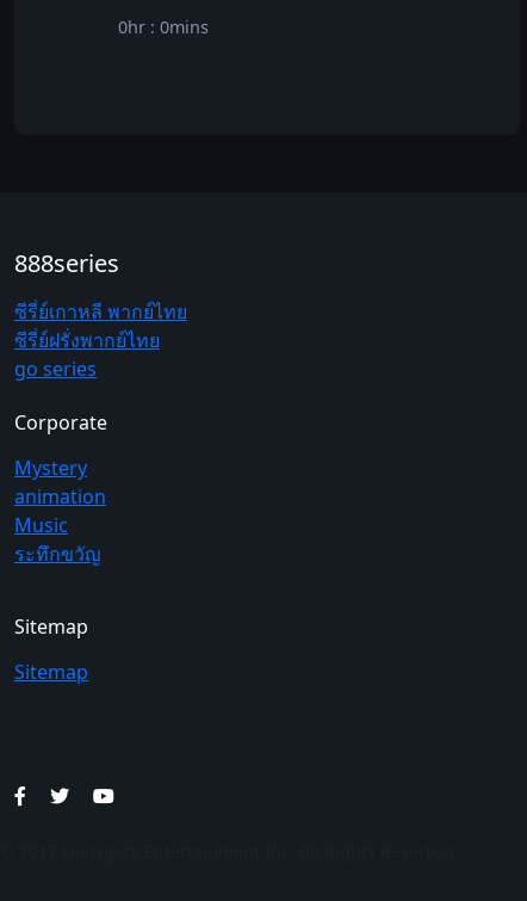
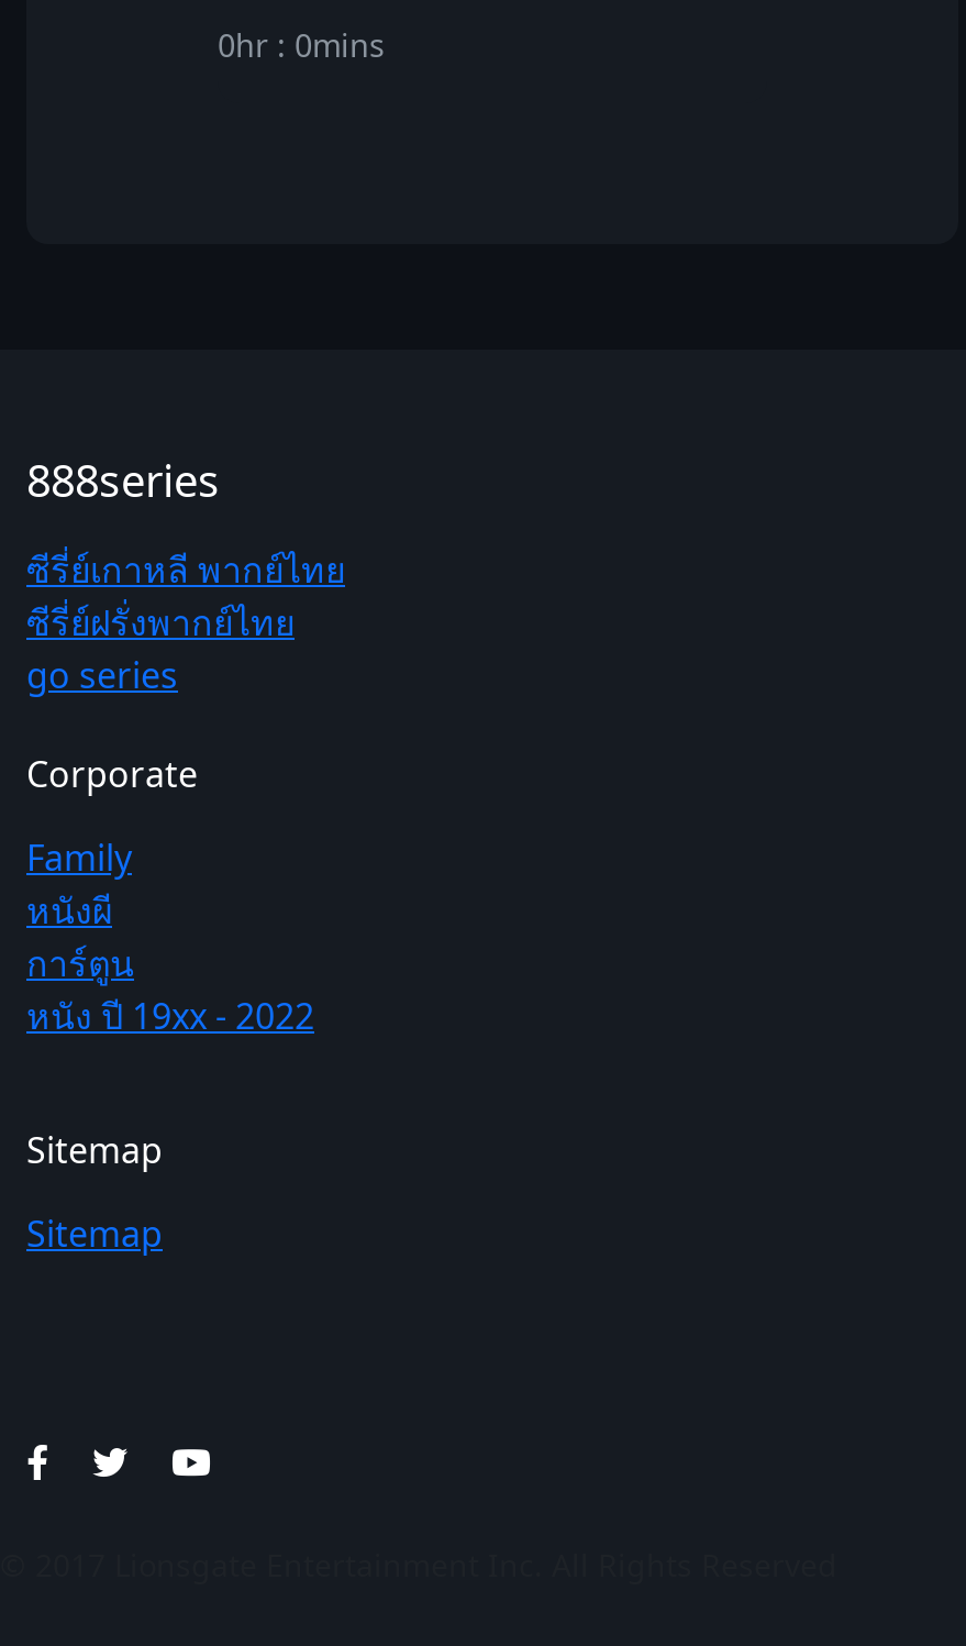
[14,455,106,567] Mystery | animation | Music | ระทึกขวัญ -> [26,834,314,1041] Family | หนังผี | การ์ตูน | หนัง ปี 19xx - 2022

